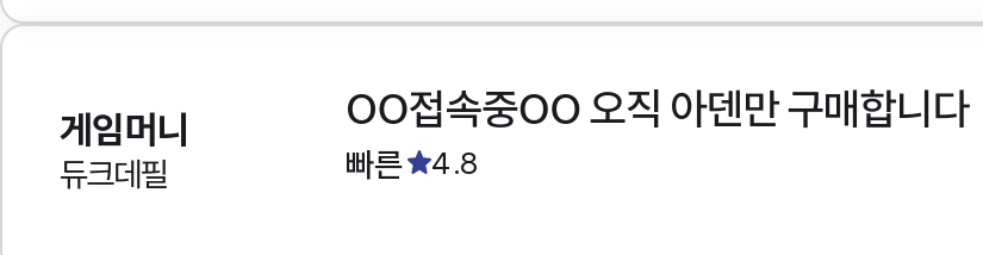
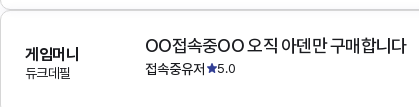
[346,144,479,182] 빠른 | 4.8 -> [145,60,236,76] 접속중유저 | 5.0

